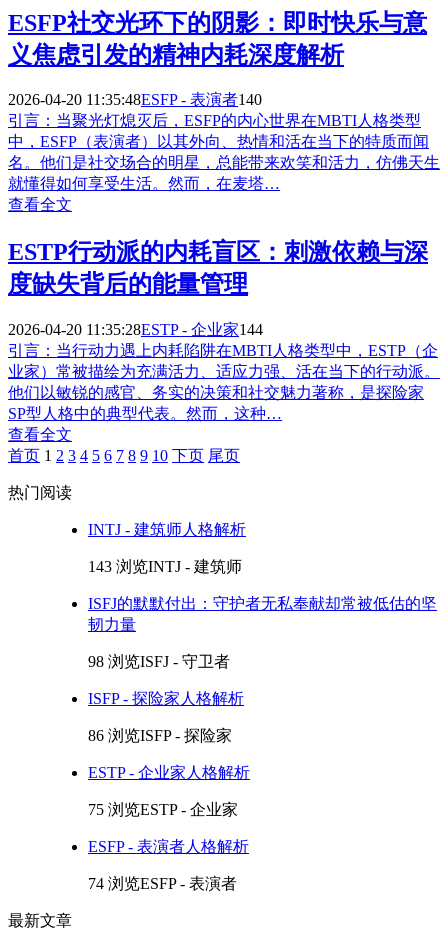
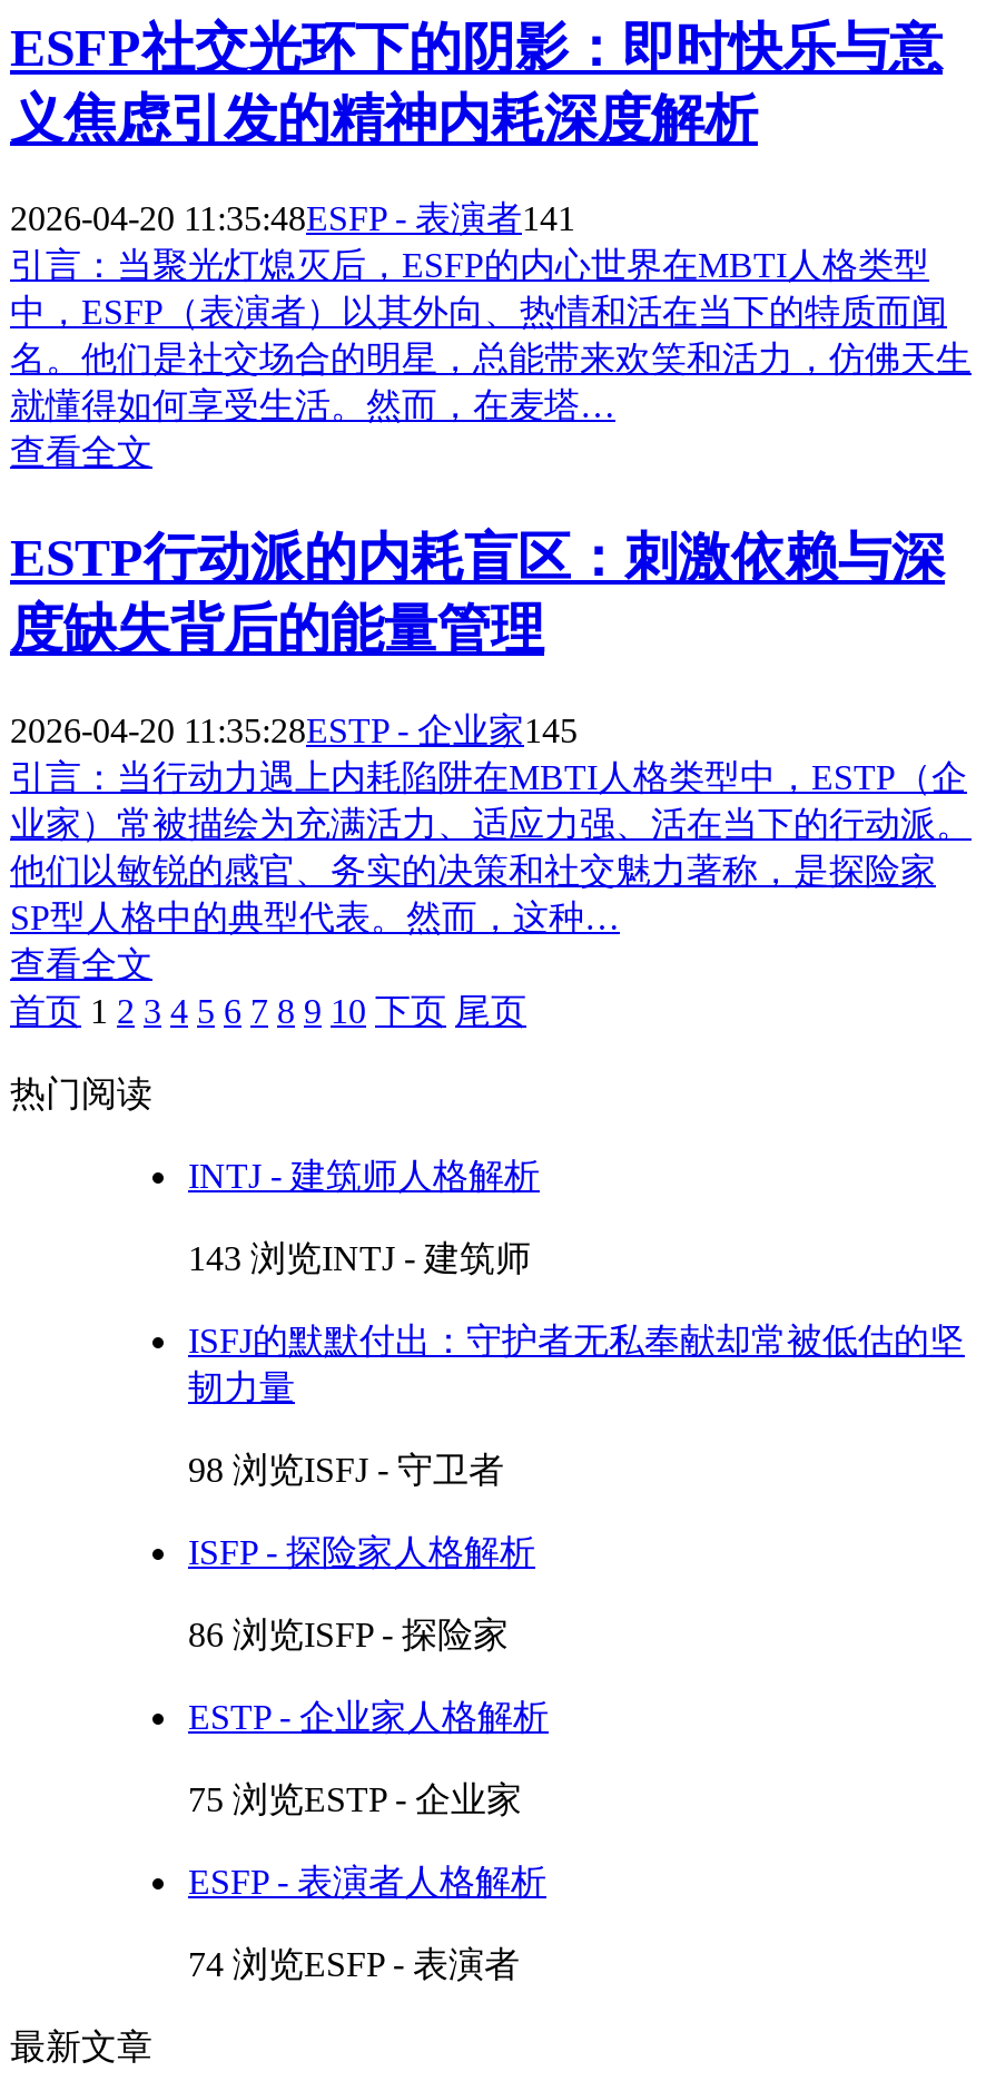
[8,91,262,108] 2026-04-20 11:35:48ESFP - 表演者140 -> [10,200,575,238] 2026-04-20 11:35:48ESFP - 表演者141
[8,321,263,338] 2026-04-20 11:35:28ESTP - 企业家144 -> [10,712,578,750] 2026-04-20 11:35:28ESTP - 企业家145

